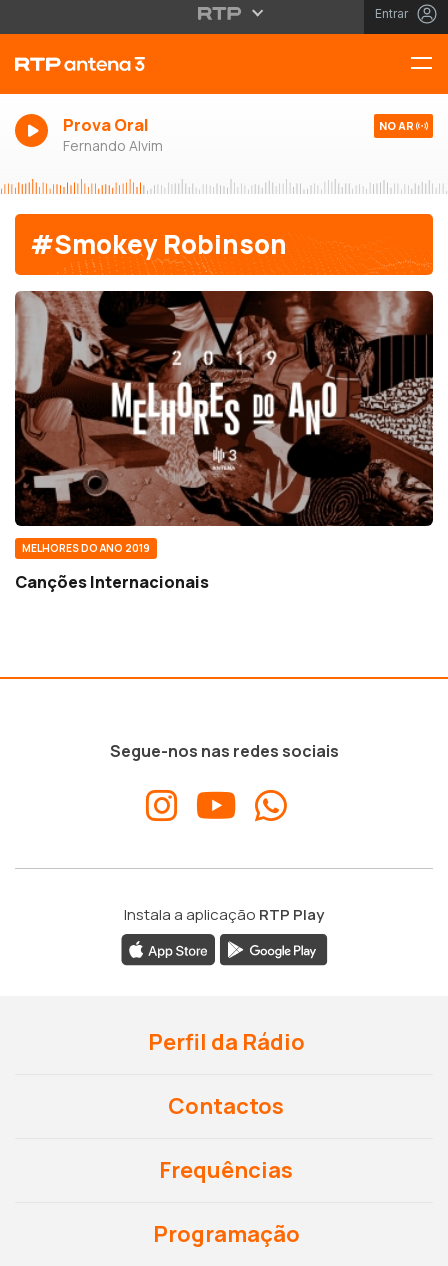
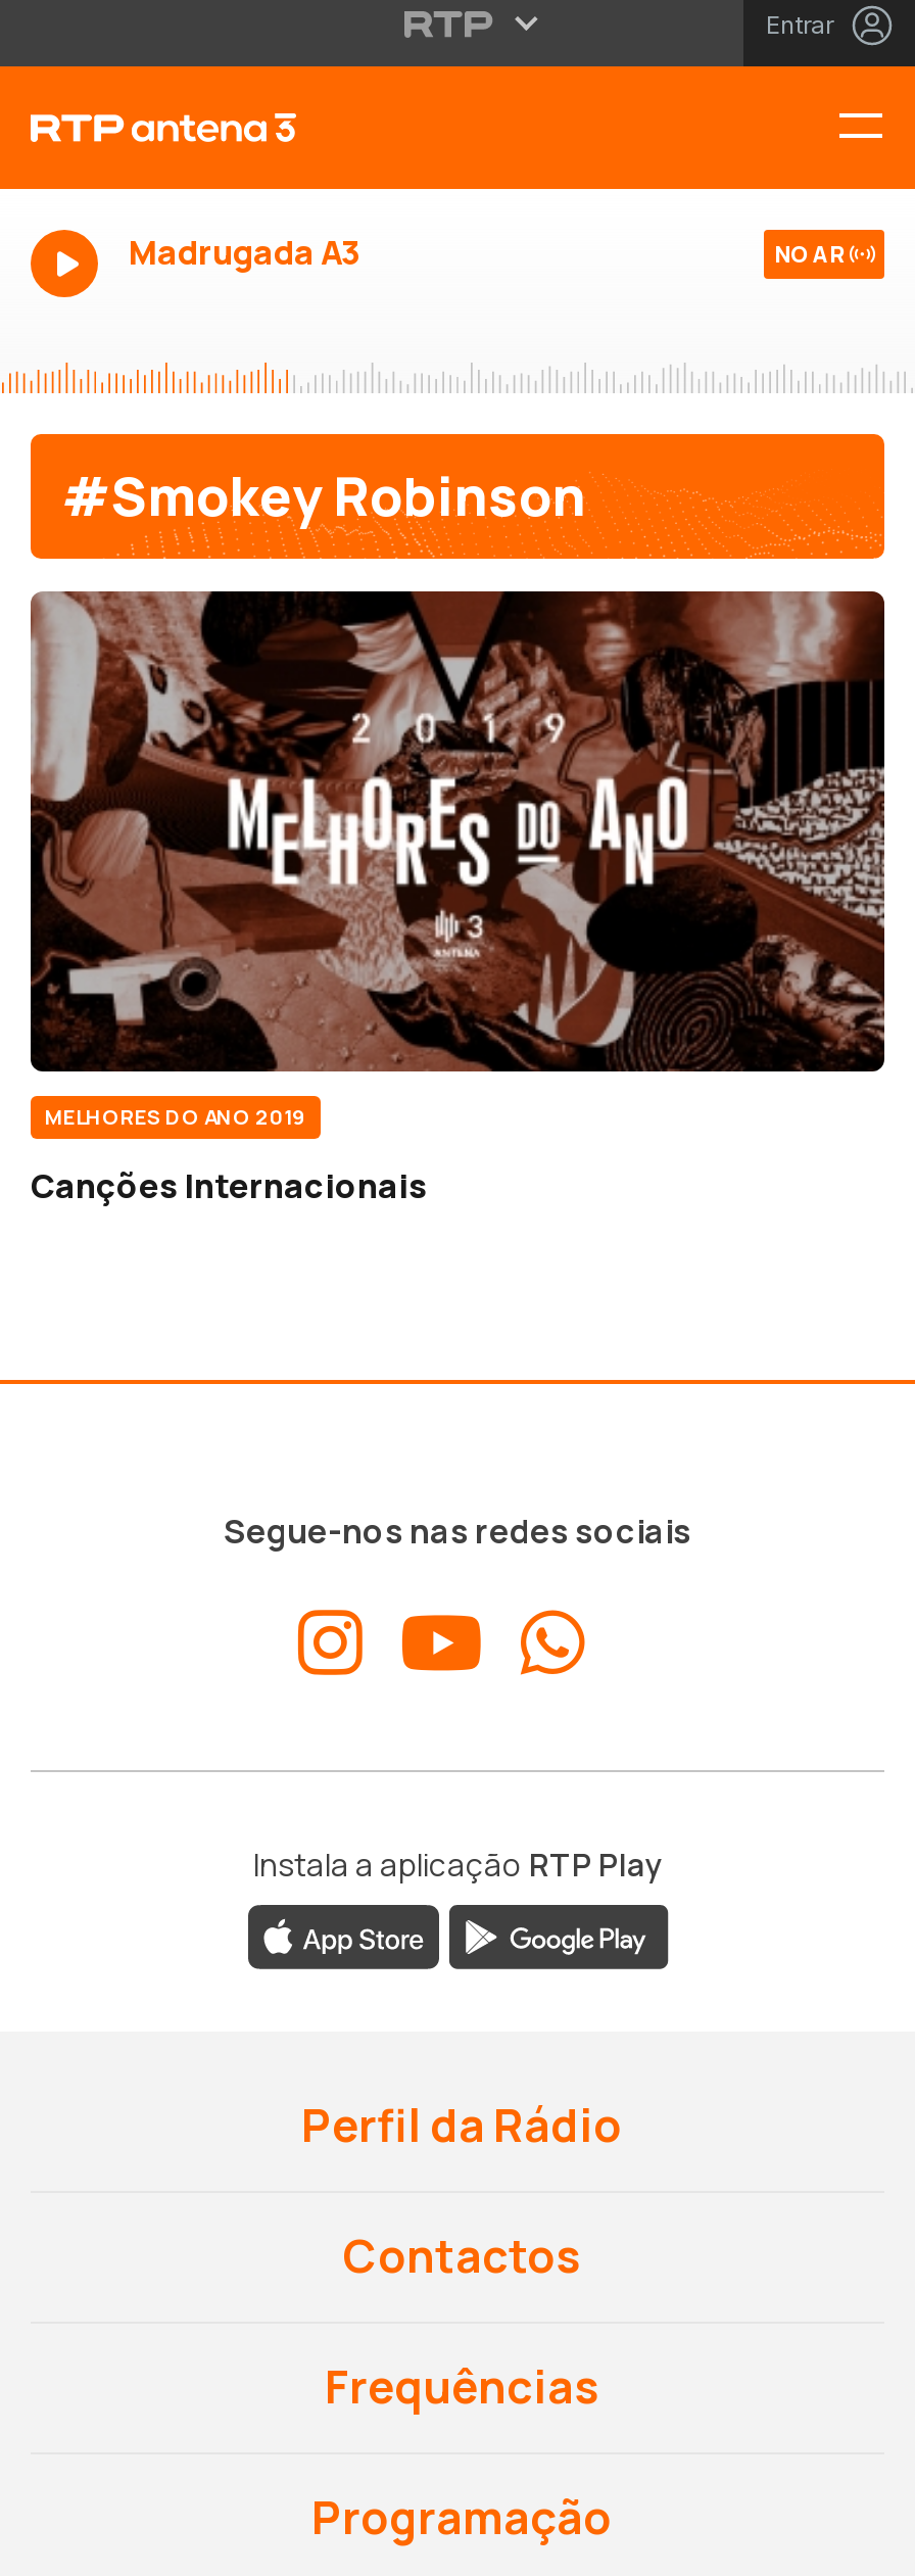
[63,114,163,155] Prova Oral | Fernando Alvim -> [129,230,359,275] Madrugada A3

